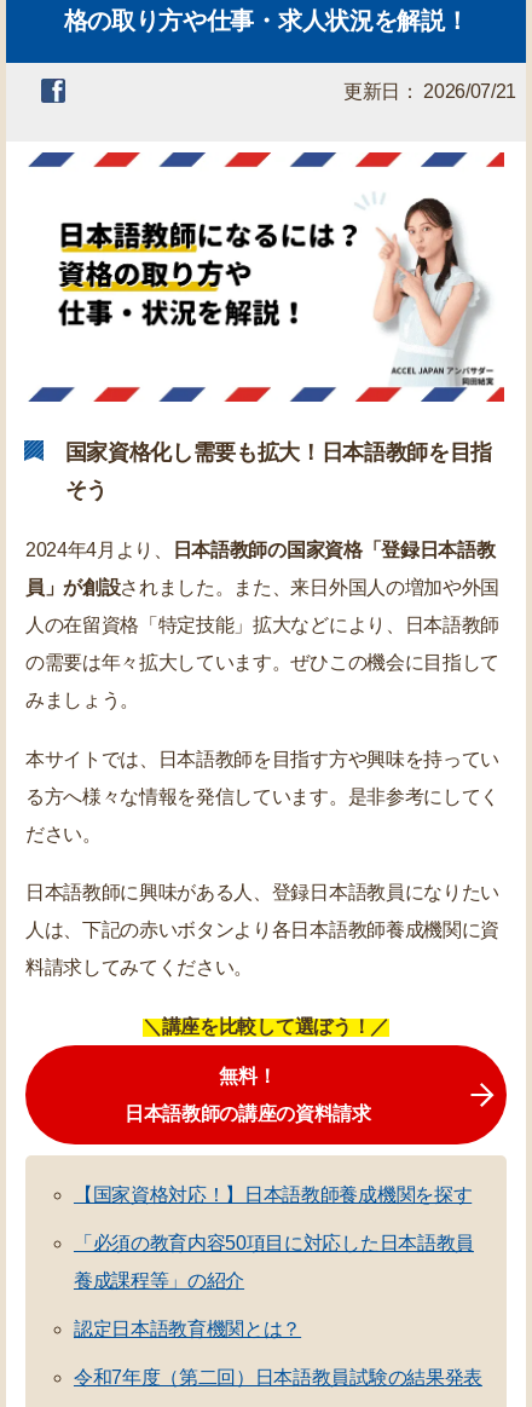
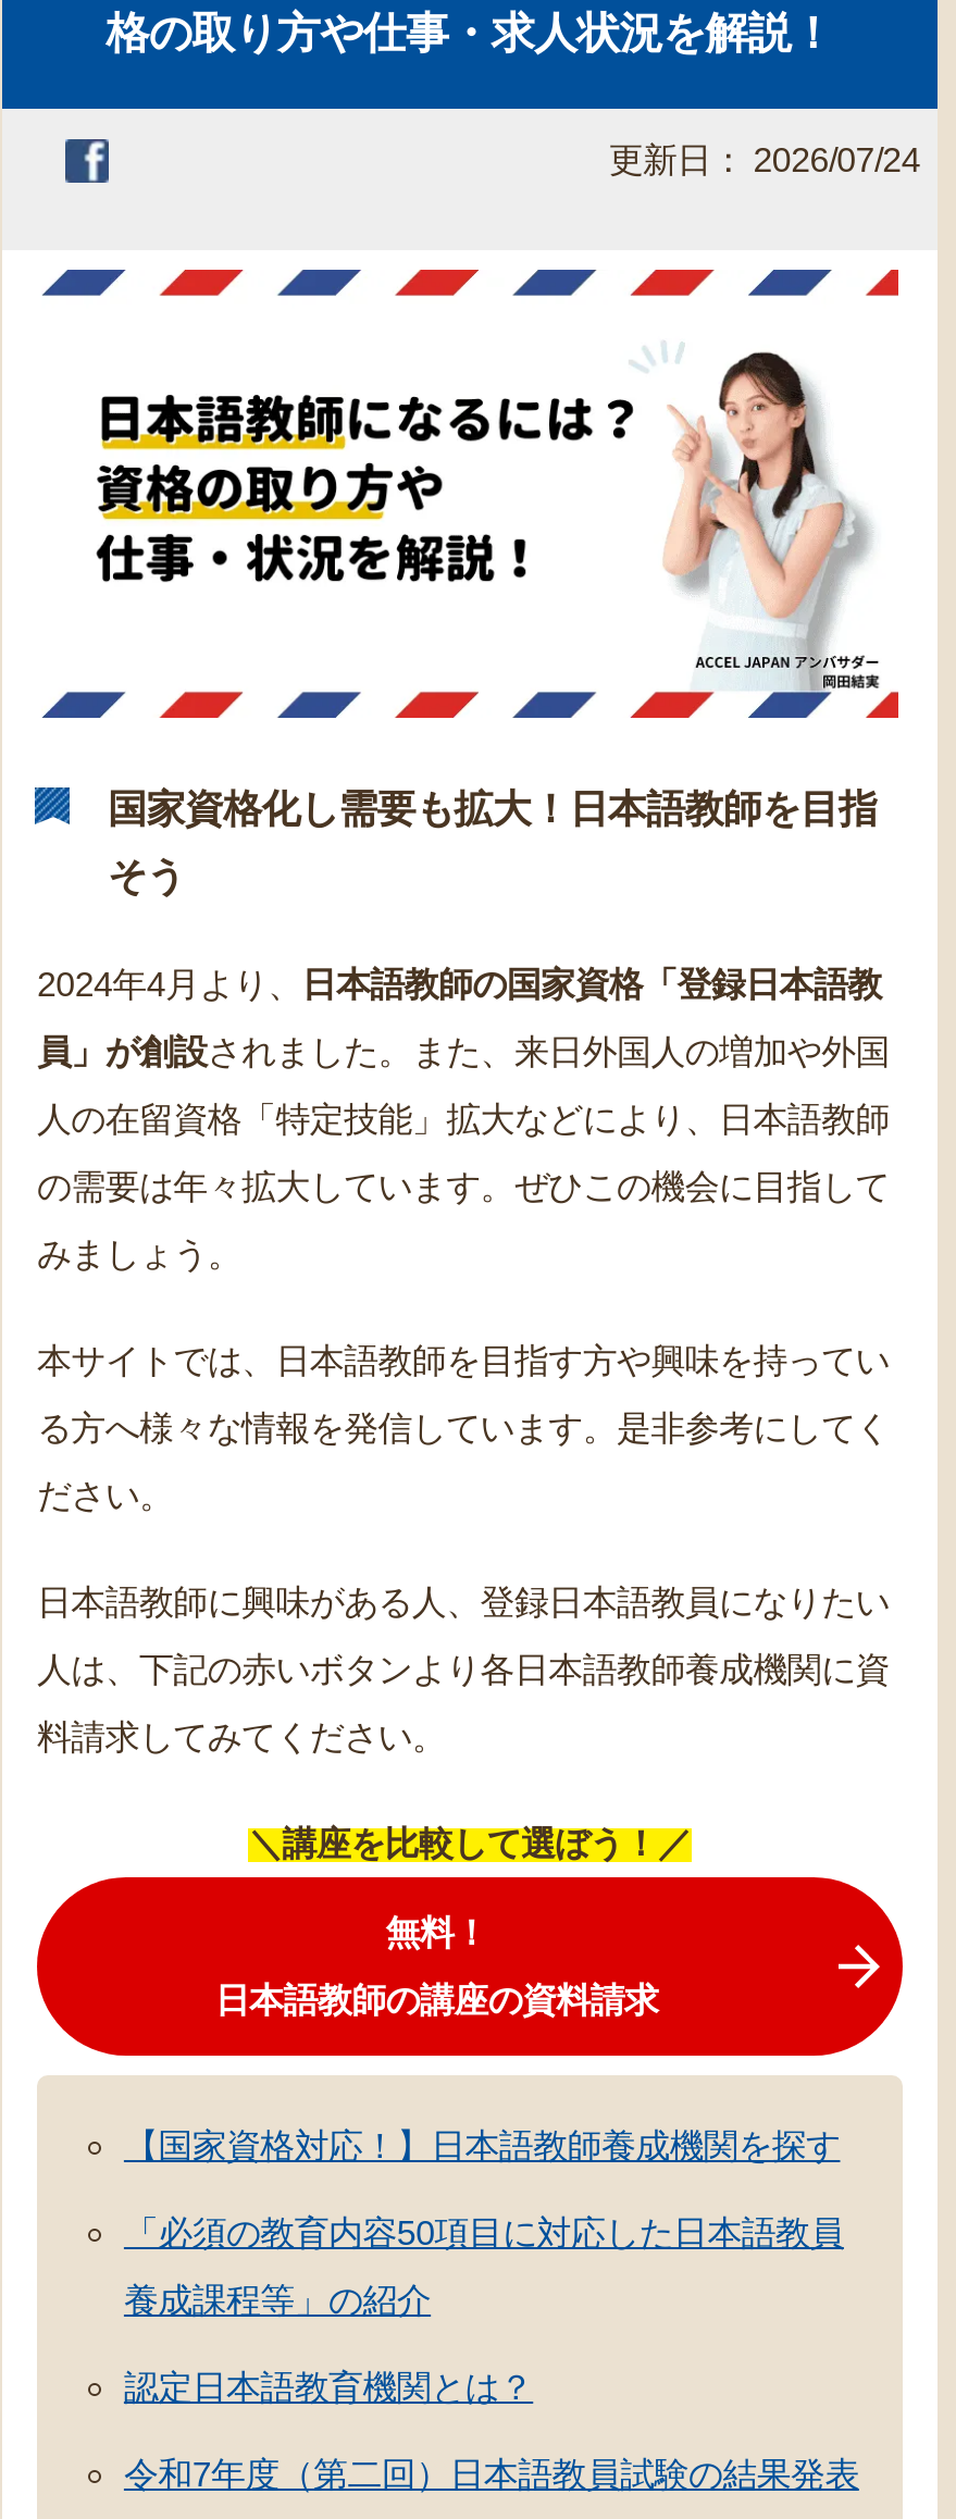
[343,81,516,102] 更新日： 2026/07/21 -> [609,142,920,179] 更新日： 2026/07/24

